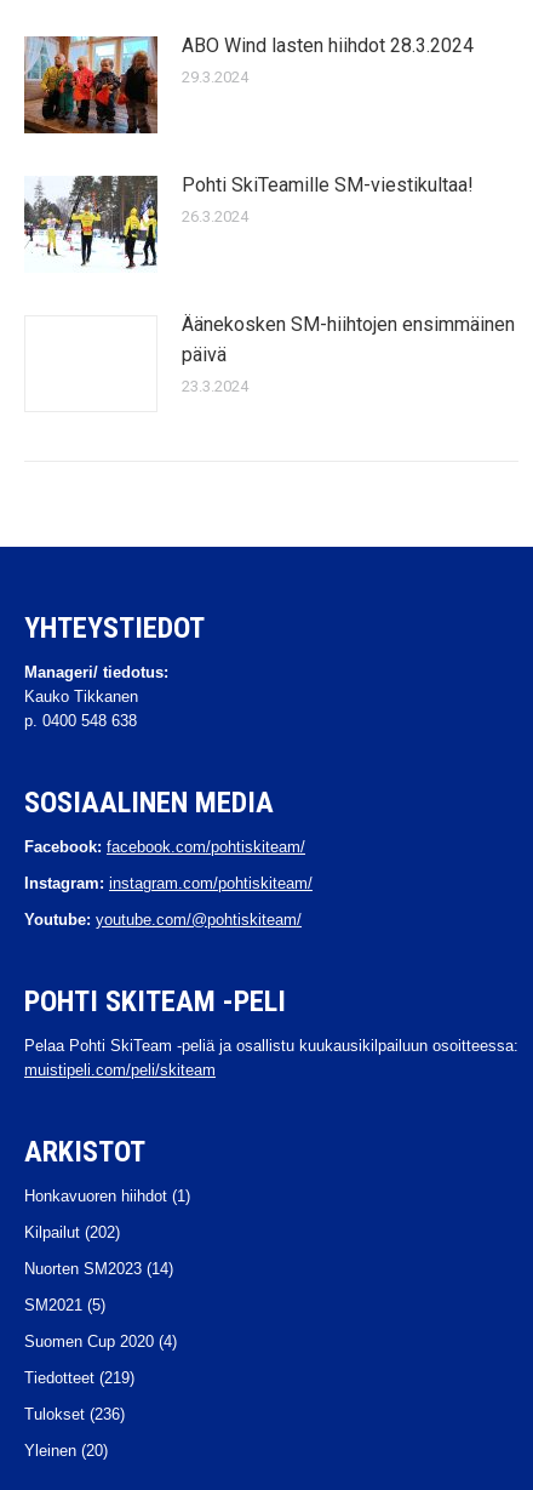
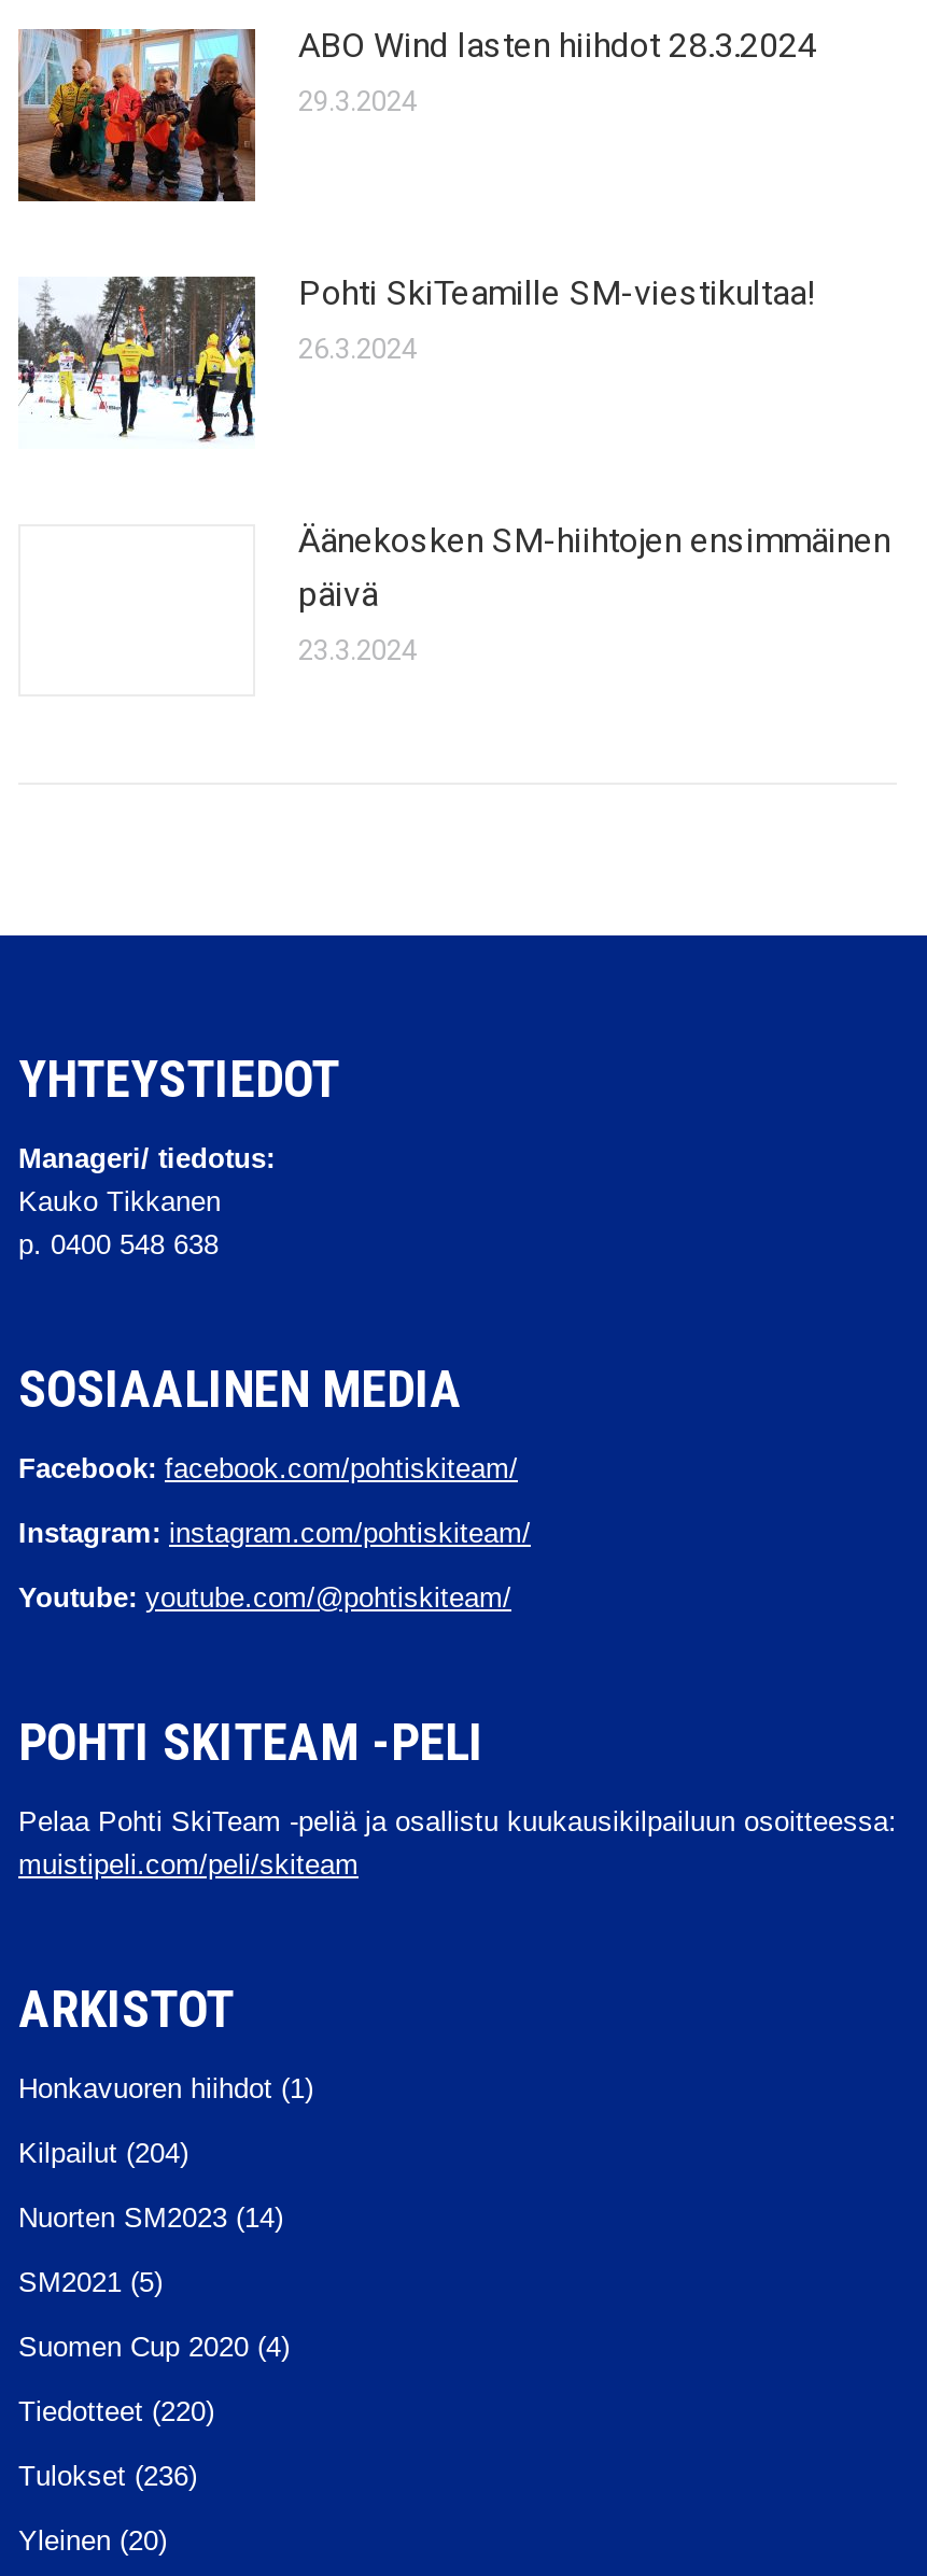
[24,1223,120,1241] Kilpailut (202) -> [18,2137,188,2169] Kilpailut (204)
[24,1369,134,1387] Tiedotteet (219) -> [18,2395,214,2427] Tiedotteet (220)

